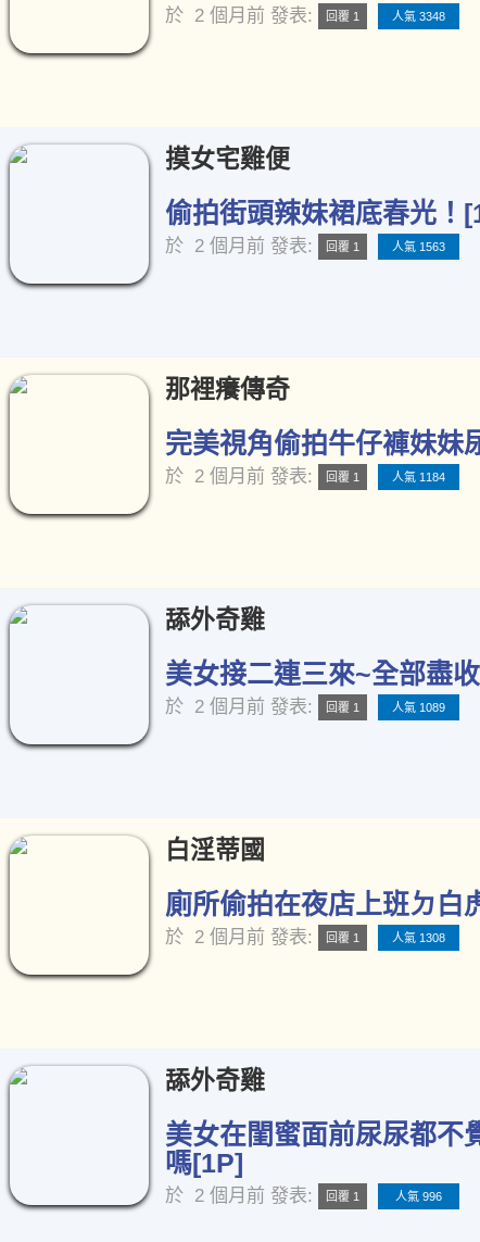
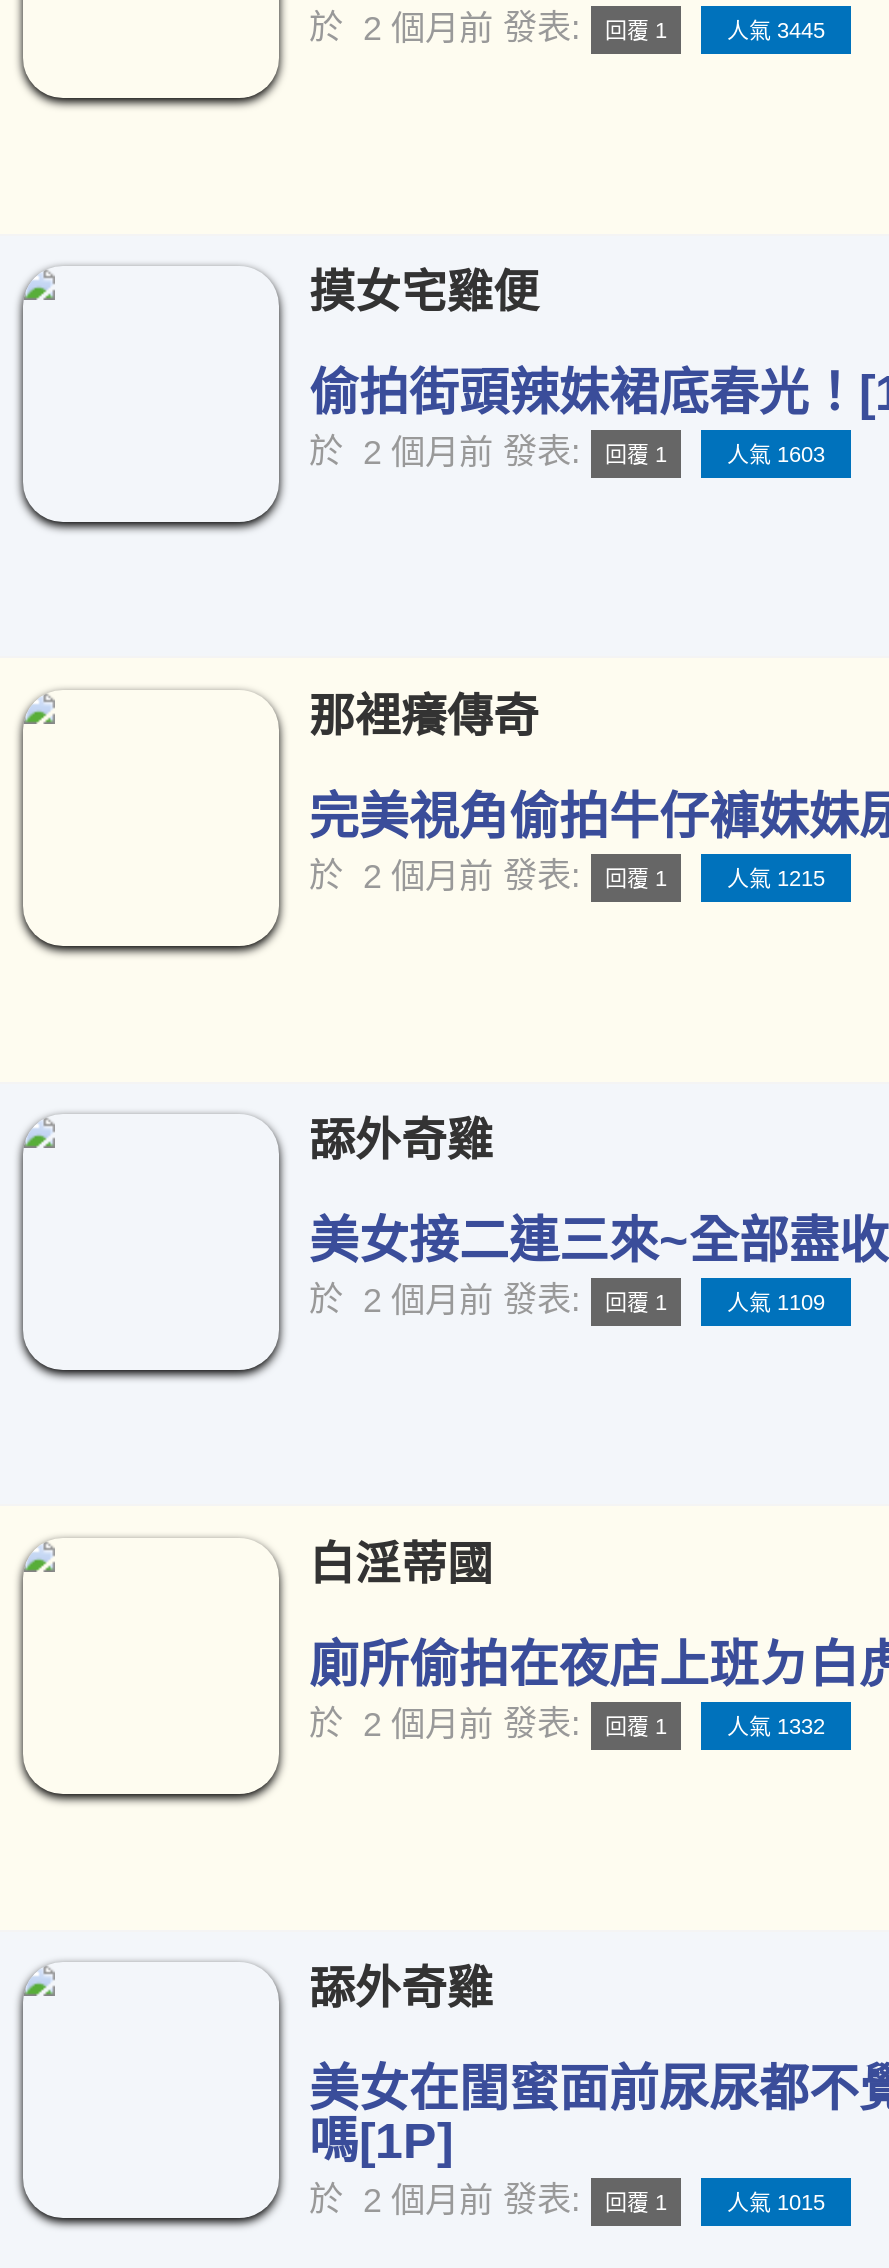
[392,10,445,23] 人氣 3348 -> [727,18,825,42] 人氣 3445
[392,240,445,253] 人氣 1563 -> [727,442,825,466] 人氣 1603
[392,471,445,484] 人氣 1184 -> [727,866,825,890] 人氣 1215
[392,701,445,714] 人氣 1089 -> [727,1290,825,1314] 人氣 1109
[392,931,445,944] 人氣 1308 -> [727,1714,825,1738] 人氣 1332
[395,1190,442,1203] 人氣 996 -> [727,2190,825,2214] 人氣 1015

